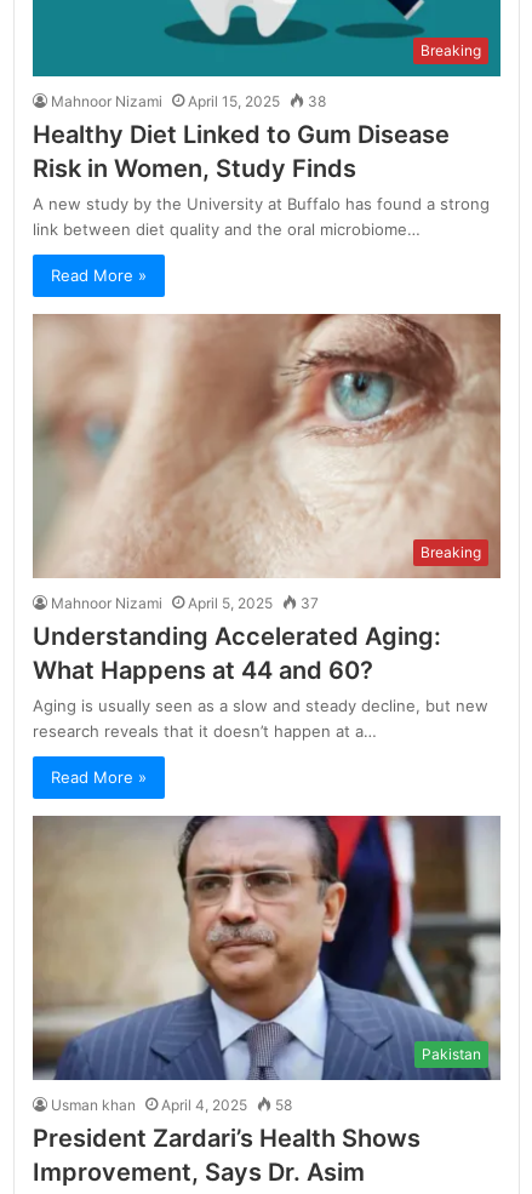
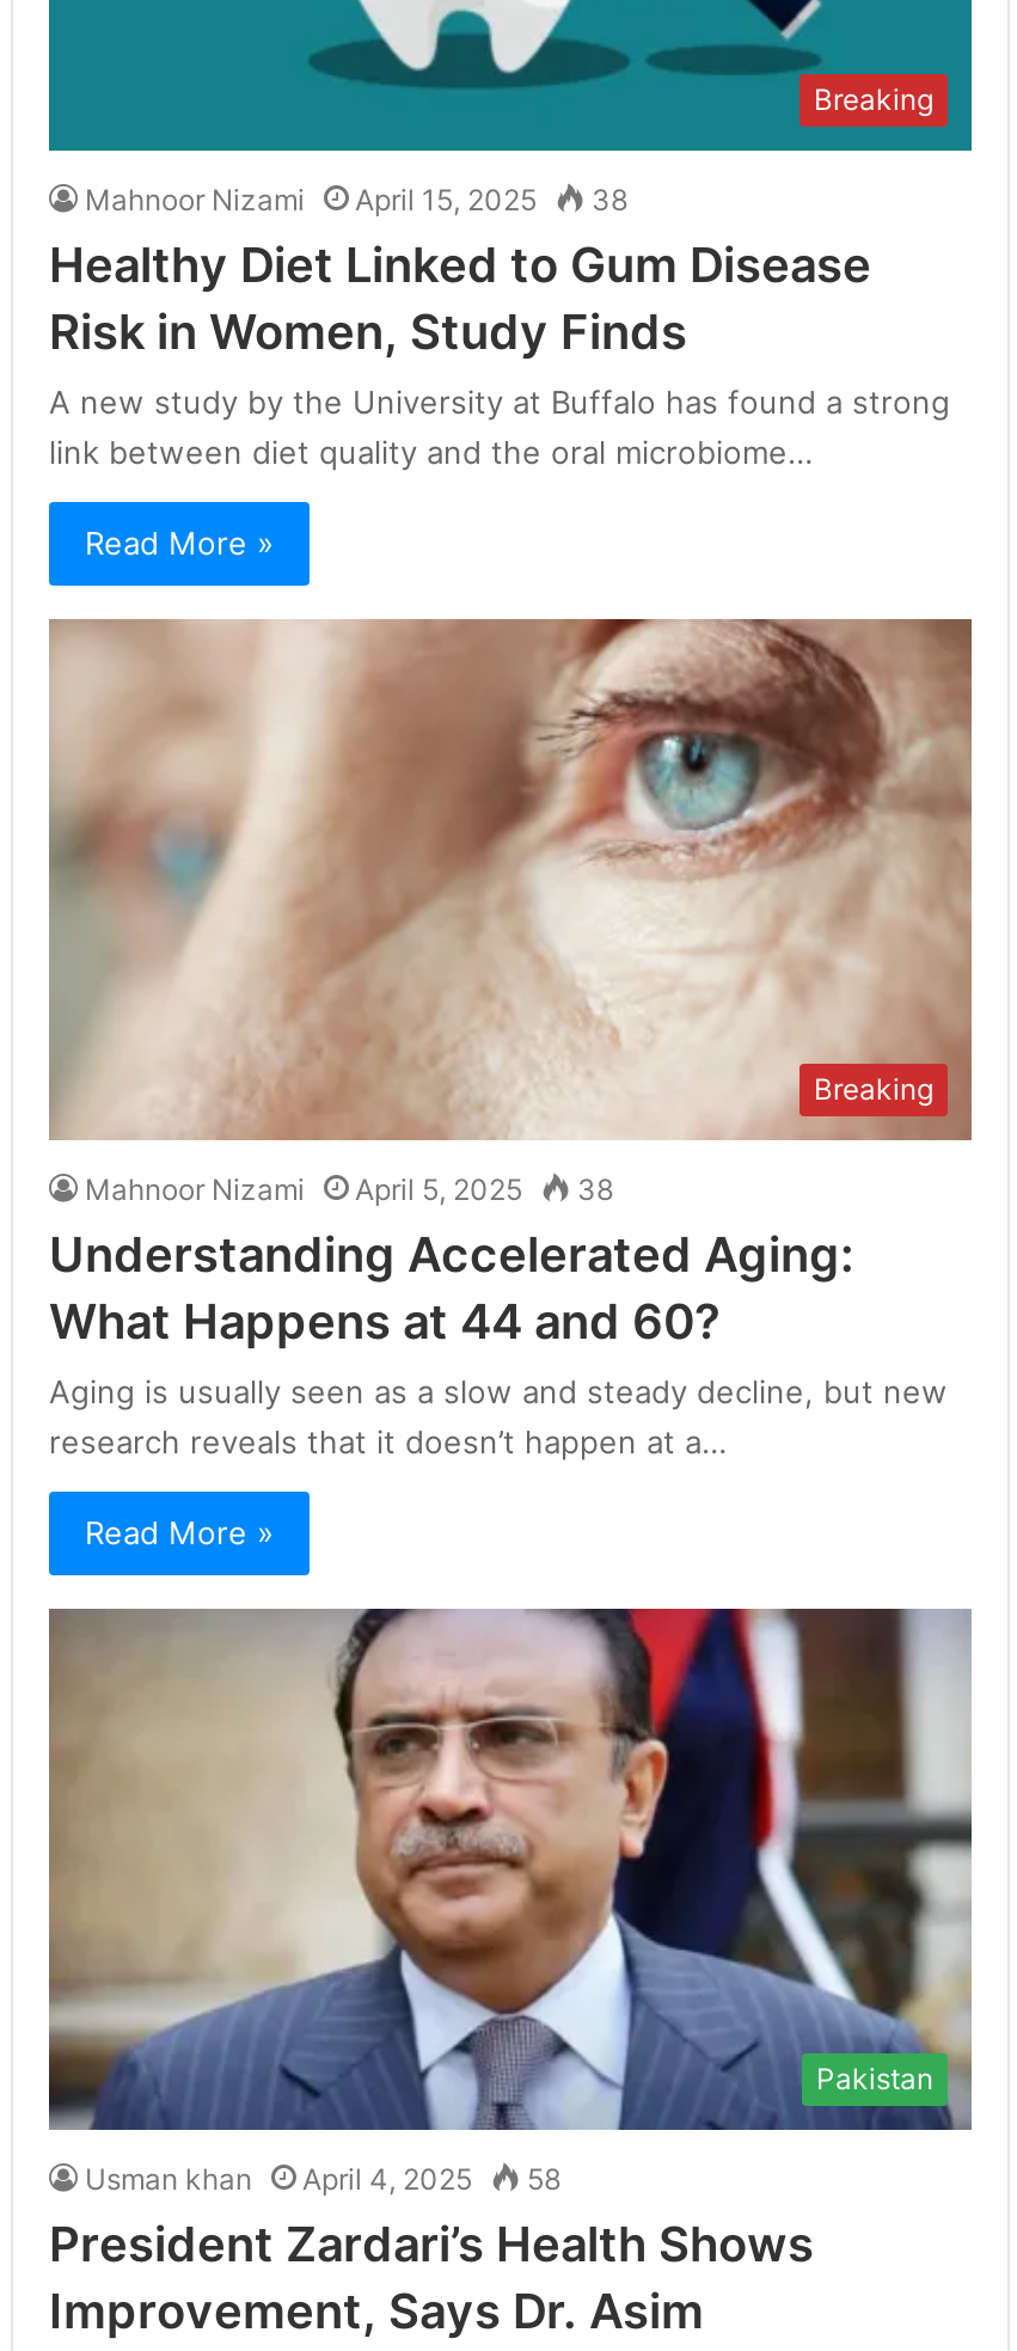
[51,594,319,612] Mahnoor Nizami April 5, 2025 37 -> [85,1172,613,1207] Mahnoor Nizami April 5, 2025 38

